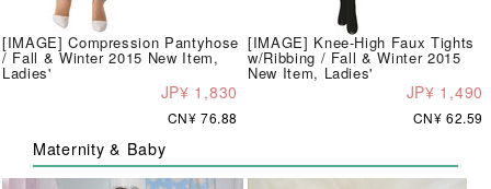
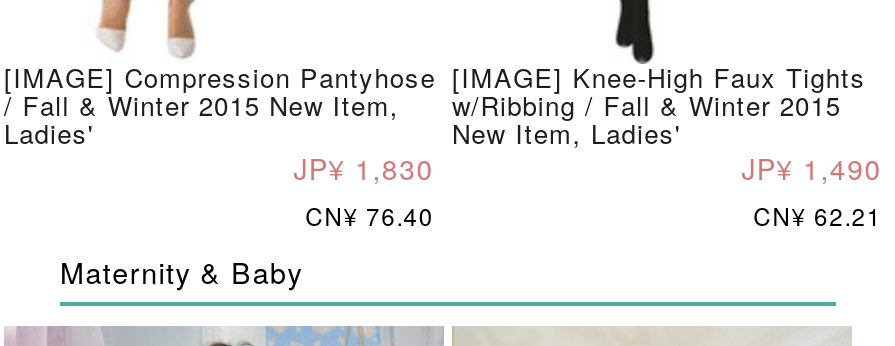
[167,108,238,127] CN¥ 76.88 -> [305,198,434,232] CN¥ 76.40
[413,108,483,127] CN¥ 62.59 -> [753,198,882,232] CN¥ 62.21

